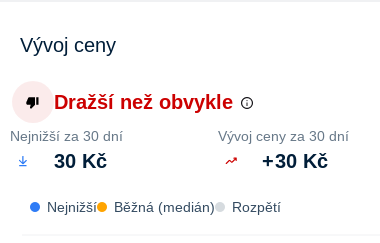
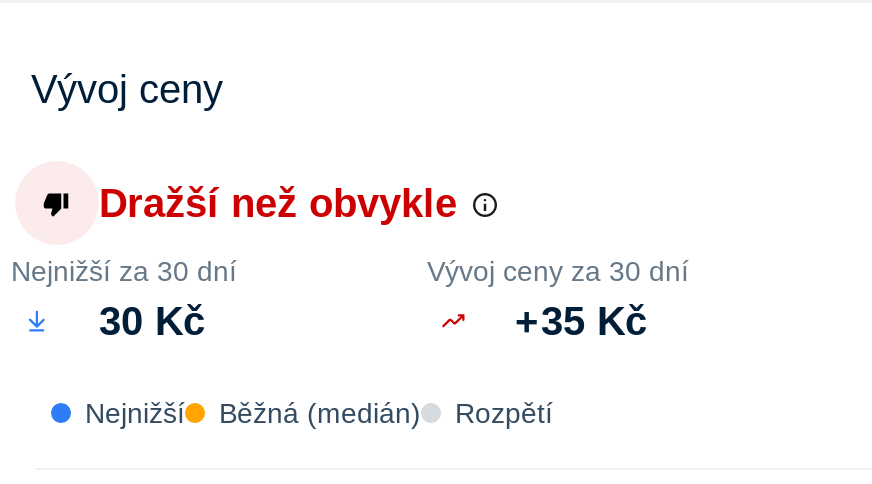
[262,150,328,172] +30 Kč -> [515,299,647,343] +35 Kč

